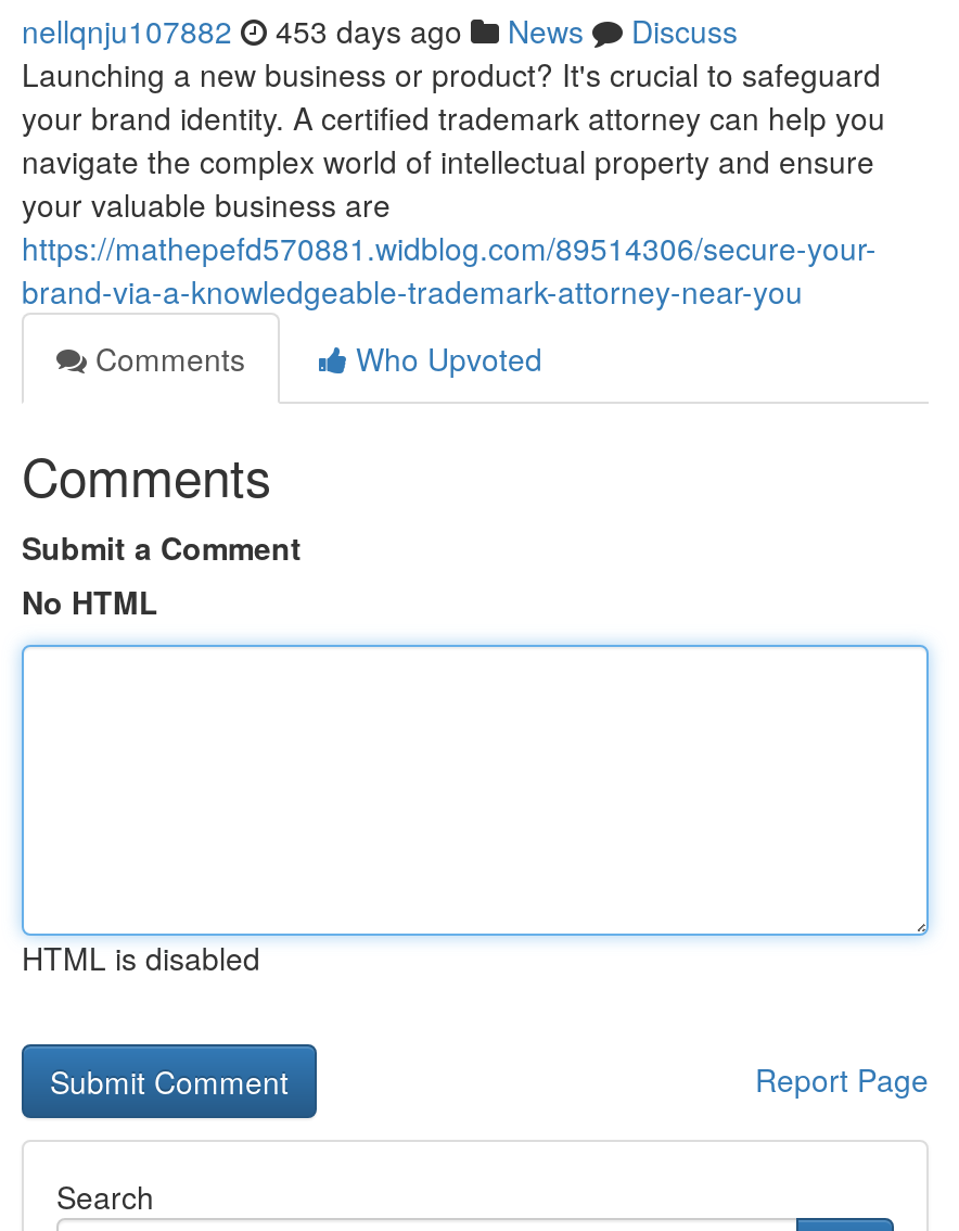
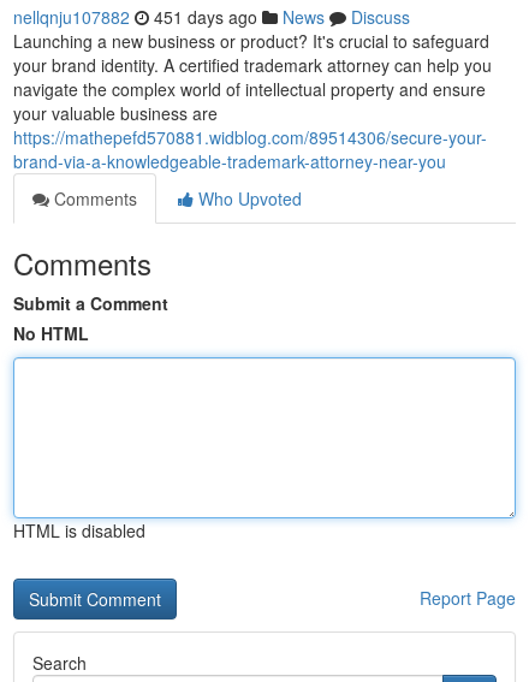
[22,9,738,52] nellqnju107882 453 days ago News Discuss -> [13,5,410,29] nellqnju107882 451 days ago News Discuss

